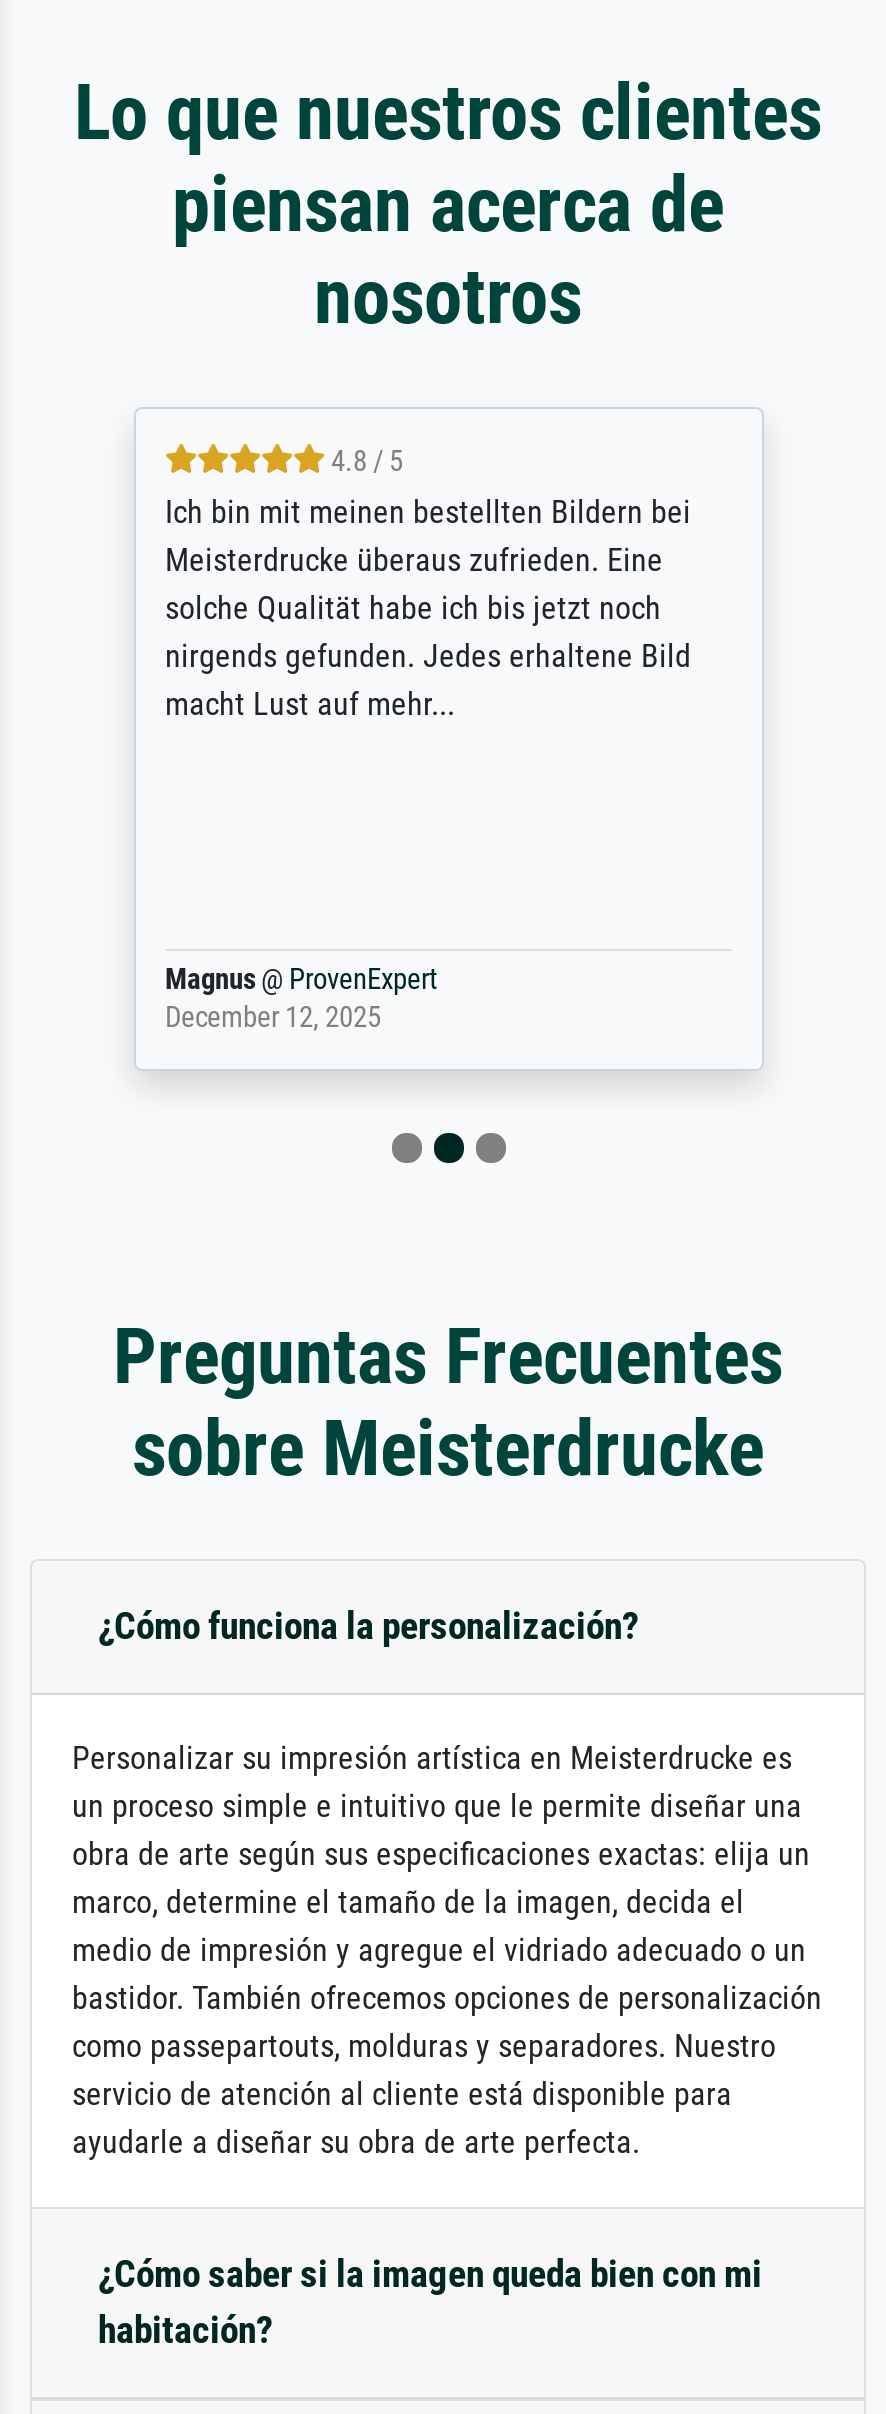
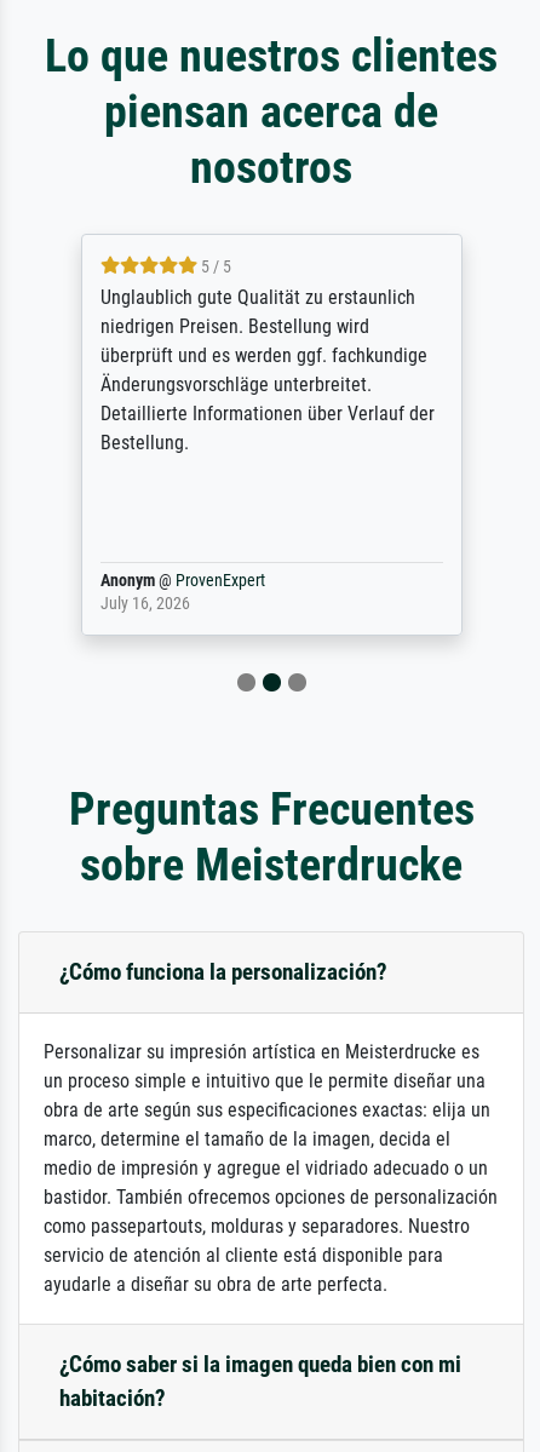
[165,445,691,723] 4.8 / 5 | Ich bin mit meinen bestellten Bildern bei | Meisterdrucke überaus zufrieden. Eine | solche Qualität habe ich bis jetzt noch | nirgends gefunden. Jedes erhaltene Bild | macht Lust auf mehr... -> [100,257,434,455] 5 / 5 | Unglaublich gute Qualität zu erstaunlich | niedrigen Preisen. Bestellung wird | überprüft und es werden ggf. fachkundige | Änderungsvorschläge unterbreitet. | Detaillierte Informationen über Verlauf der | Bestellung.
[165,963,437,1035] Magnus @ ProvenExpert | December 12, 2025 -> [100,571,265,614] Anonym @ ProvenExpert | July 16, 2026

